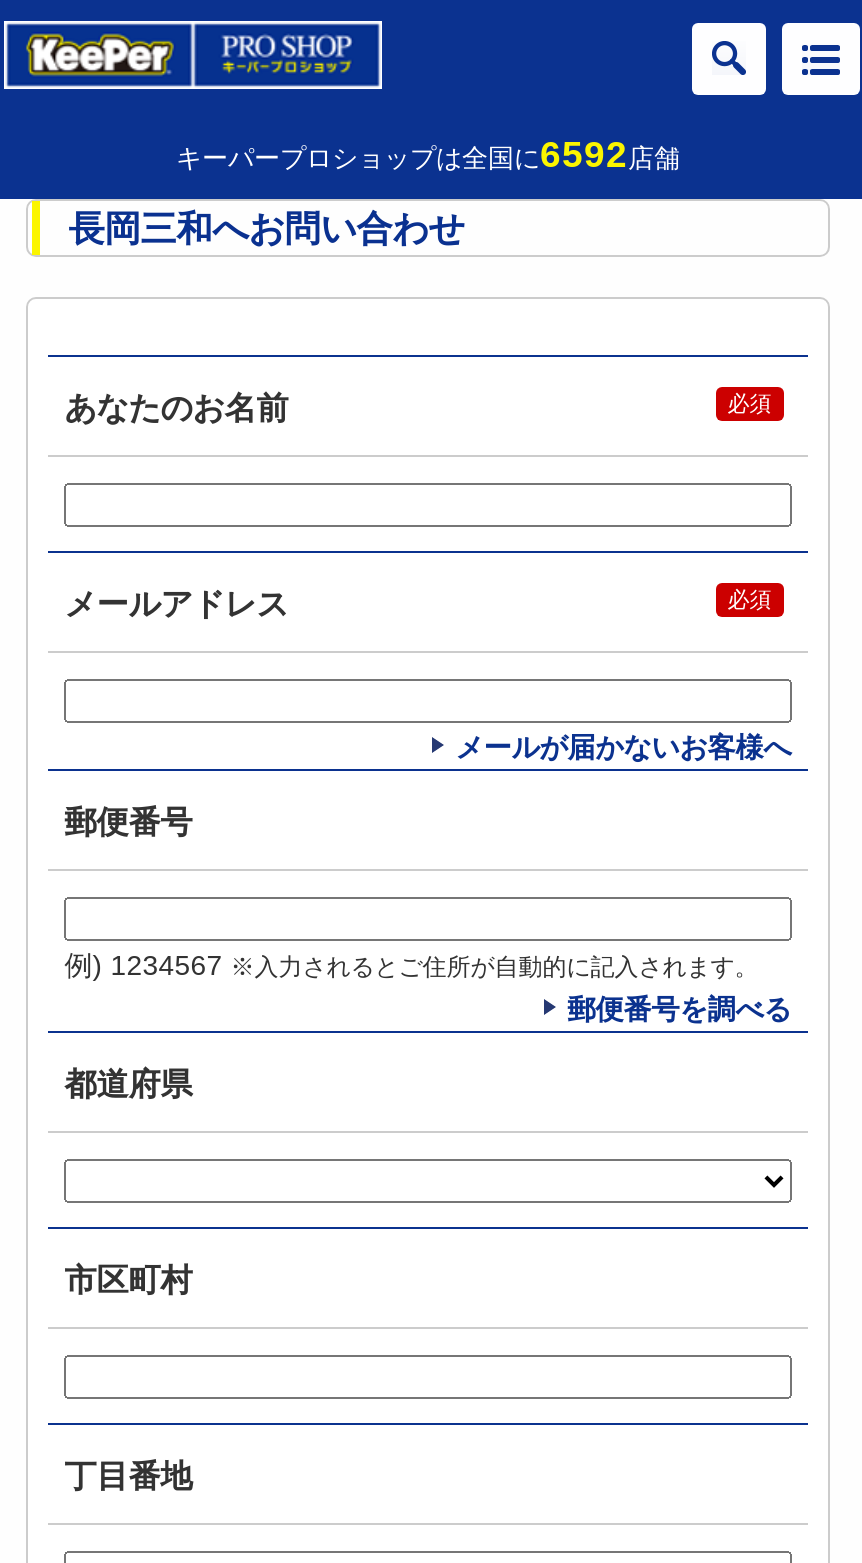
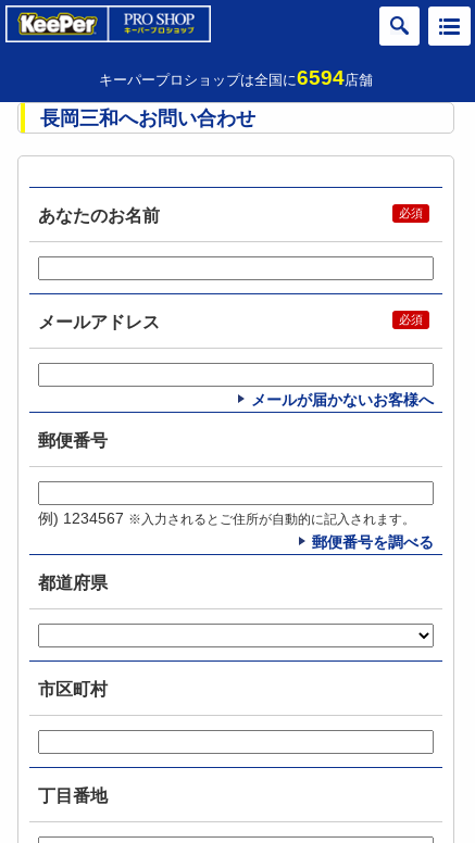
[176,133,680,175] キーパープロショップは全国に6592店舗 -> [99,66,373,89] キーパープロショップは全国に6594店舗

